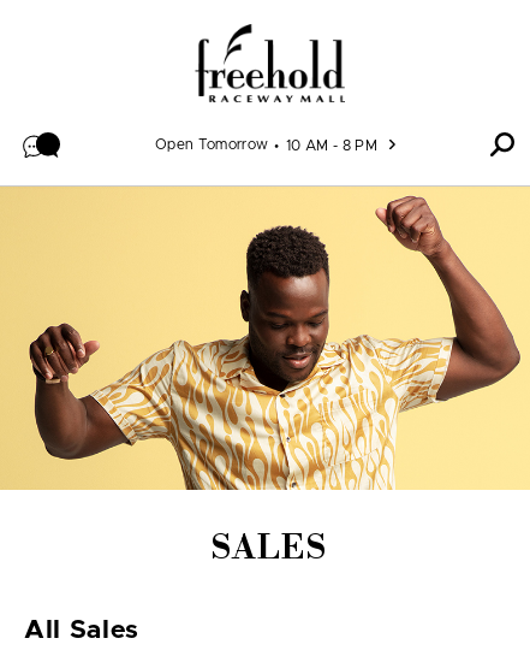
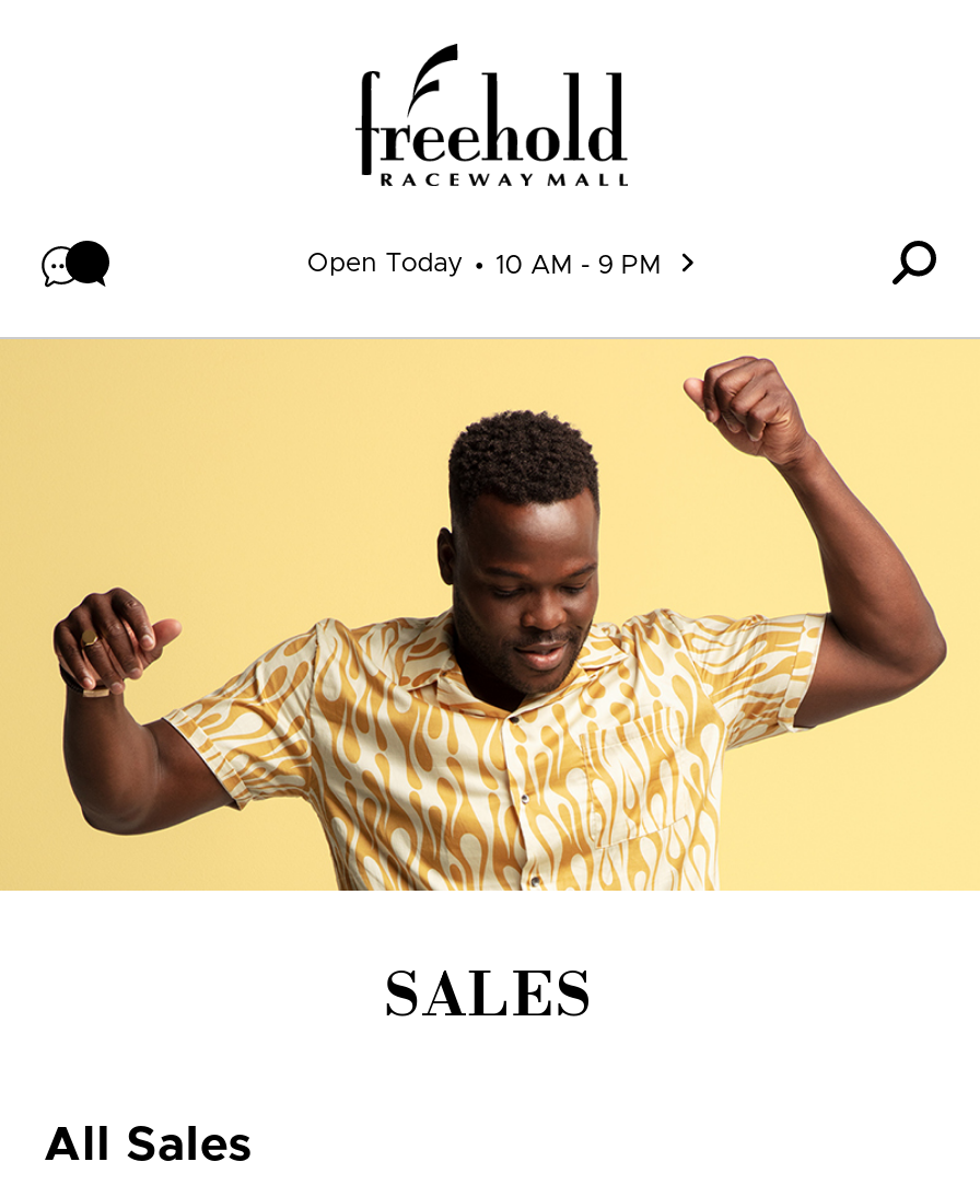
[155,137,269,151] Open Tomorrow -> [307,248,464,275] Open Today
[286,138,378,152] 10 AM - 8 PM -> [495,251,662,277] 10 AM - 9 PM

